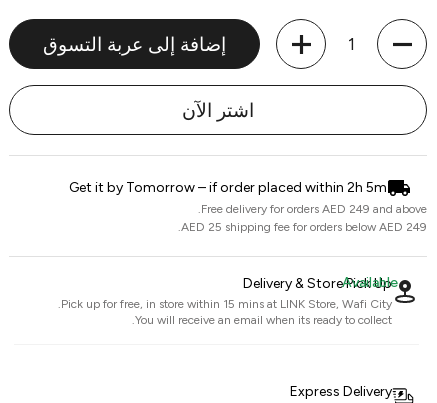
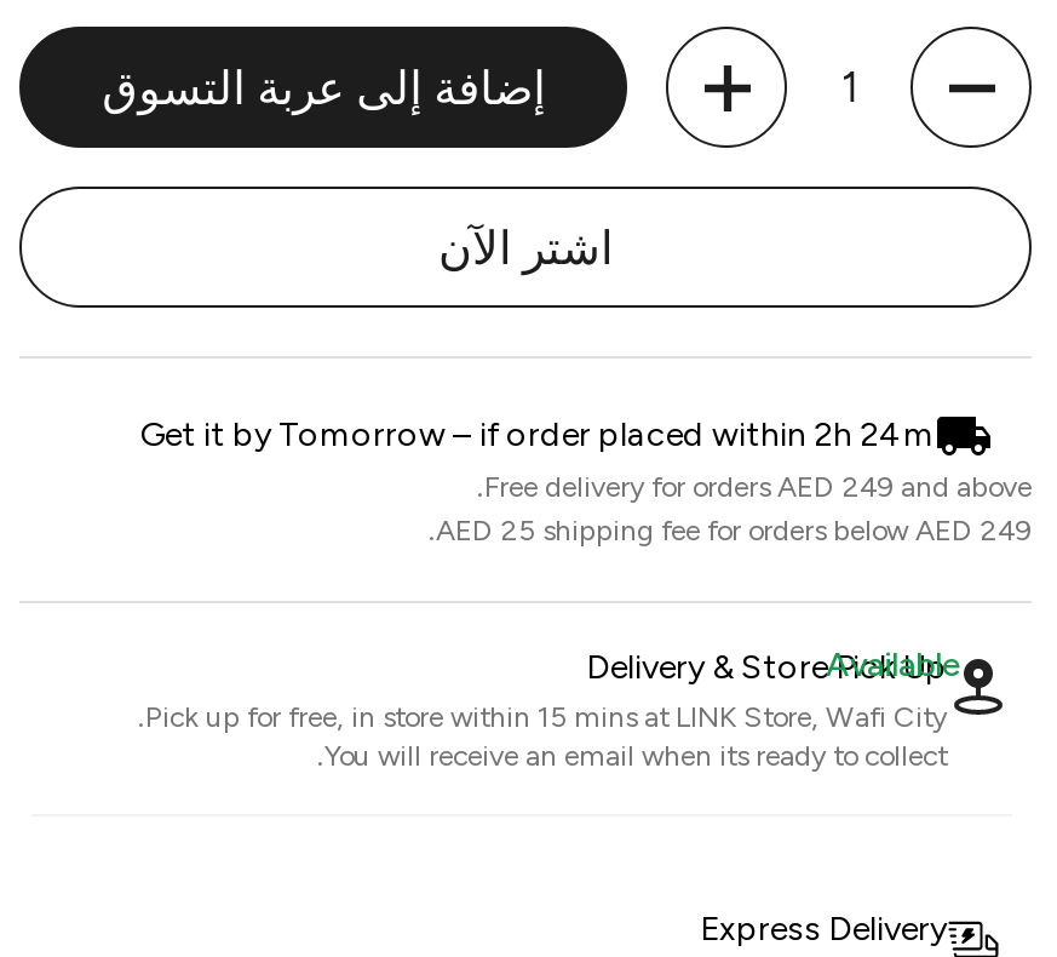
[69,178,387,195] Get it by Tomorrow – if order placed within 2h 5m -> [140,413,935,454] Get it by Tomorrow – if order placed within 2h 24m

